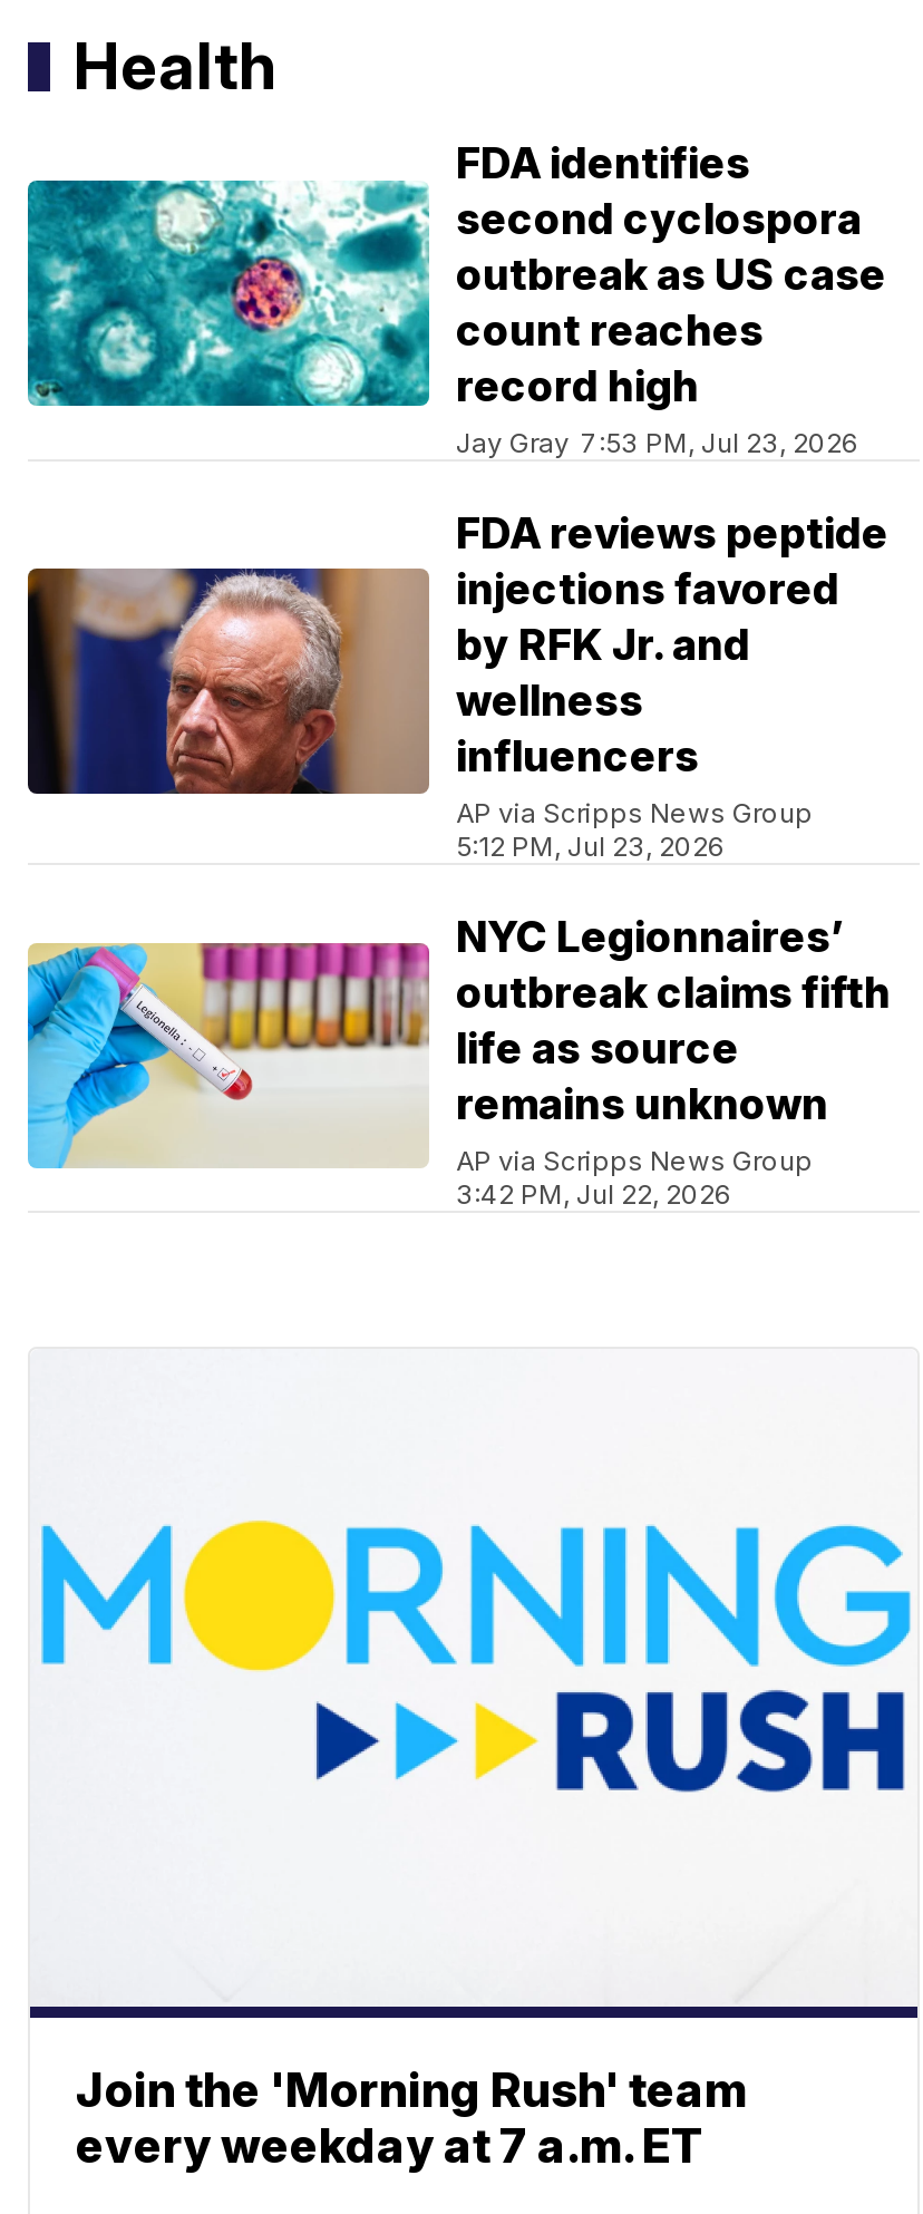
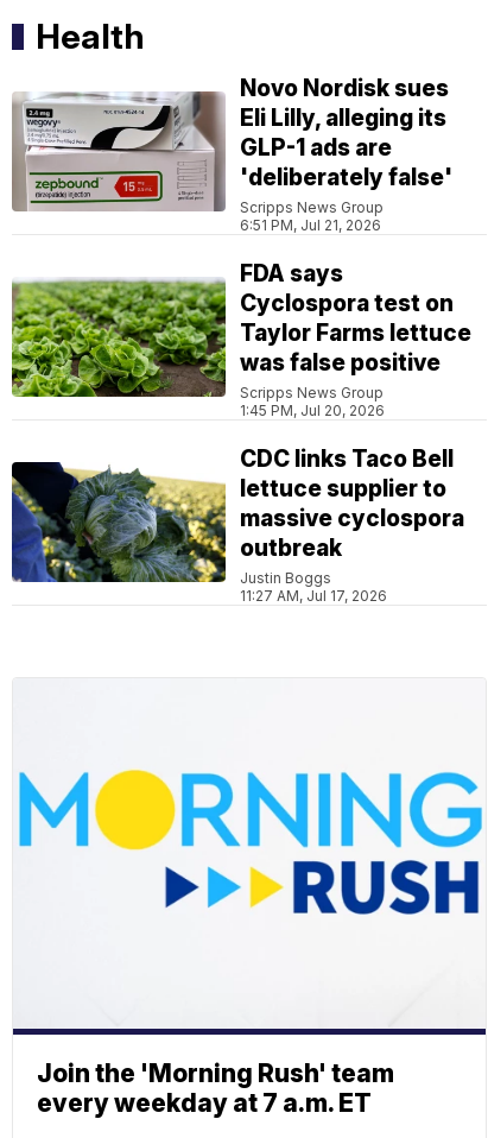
[26,139,886,460] [image] | FDA identifies | second cyclospora | outbreak as US case | count reaches | record high | Jay Gray 7:53 PM, Jul 23, 2026 -> [11,75,452,235] [image] | Novo Nordisk sues | Eli Lilly, alleging its | GLP-1 ads are | 'deliberately false' | Scripps News Group | 6:51 PM, Jul 21, 2026
[26,509,888,864] [image] | FDA reviews peptide | injections favored | by RFK Jr. and | wellness | influencers | AP via Scripps News Group | 5:12 PM, Jul 23, 2026 -> [11,261,471,420] [image] | FDA says | Cyclospora test on | Taylor Farms lettuce | was false positive | Scripps News Group | 1:45 PM, Jul 20, 2026
[26,913,891,1212] [image] | NYC Legionnaires’ | outbreak claims fifth | life as source | remains unknown | AP via Scripps News Group | 3:42 PM, Jul 22, 2026 -> [11,446,464,605] [image] | CDC links Taco Bell | lettuce supplier to | massive cyclospora | outbreak | Justin Boggs | 11:27 AM, Jul 17, 2026

